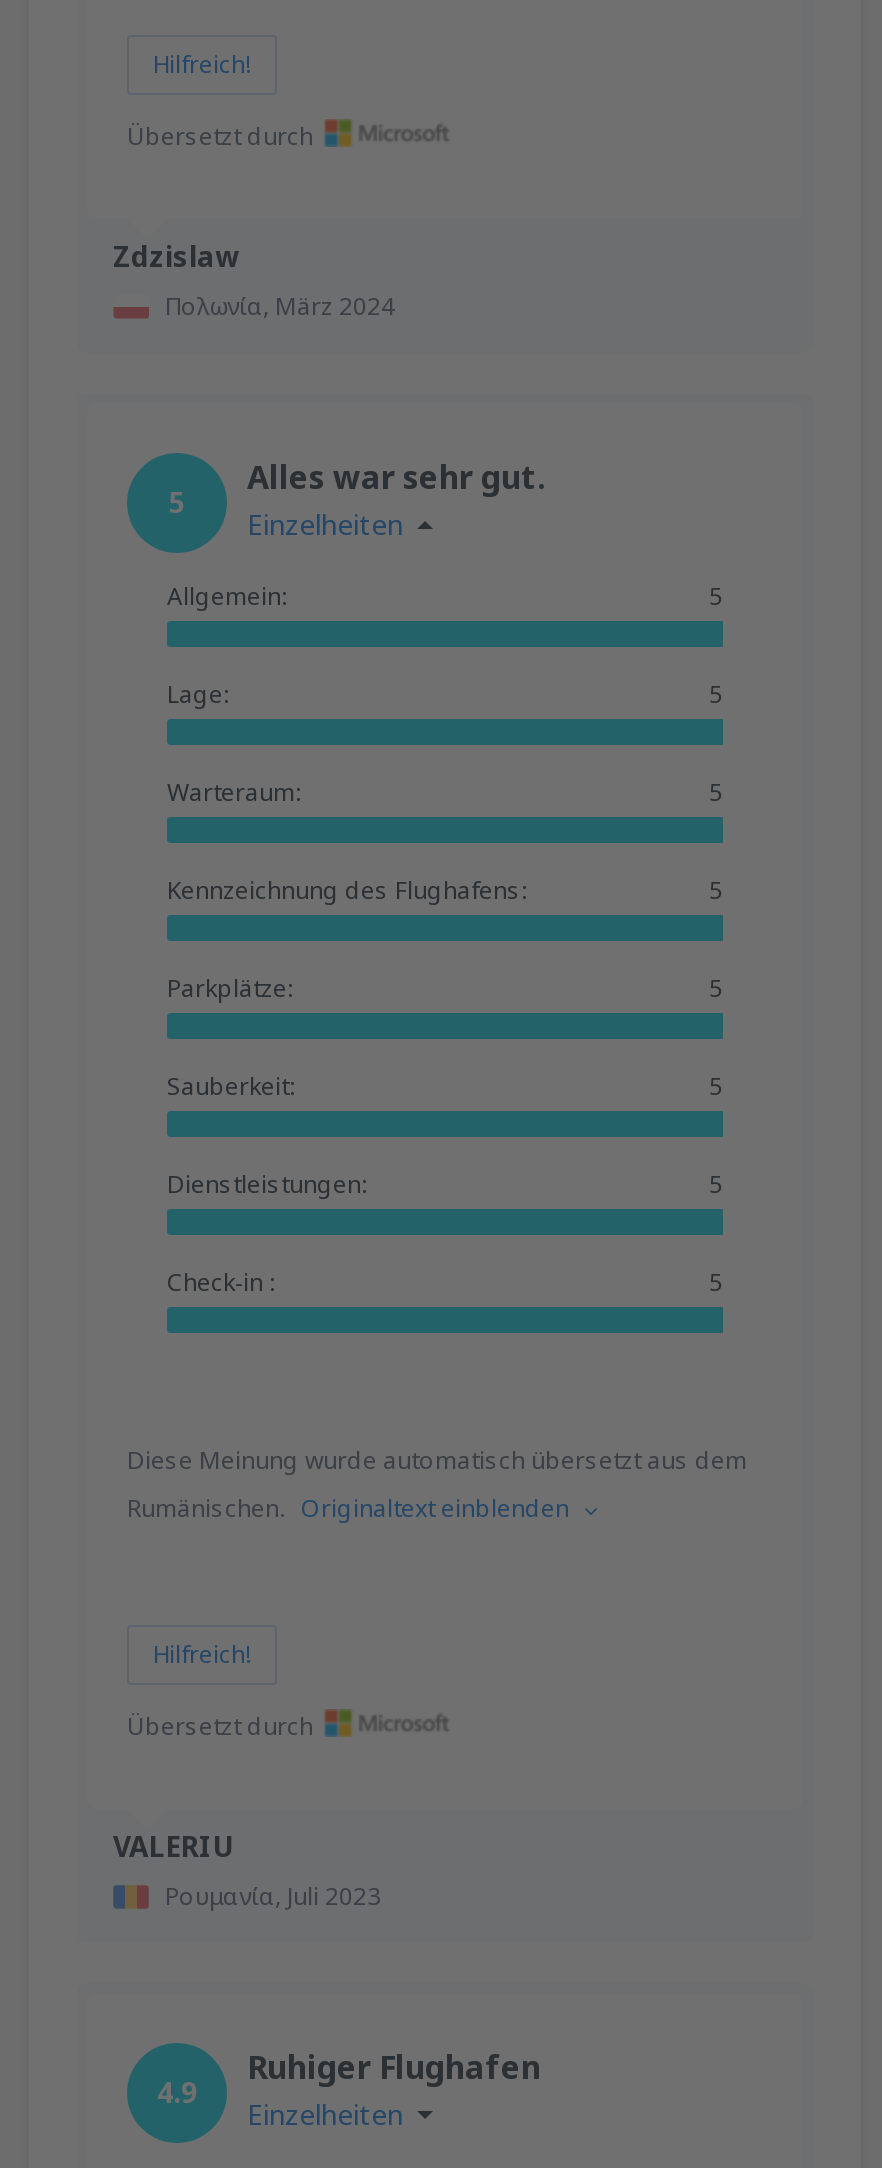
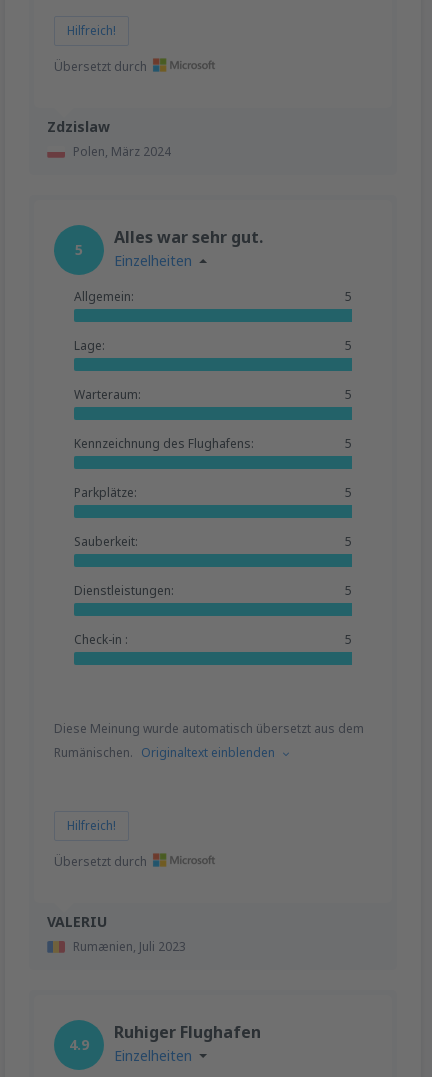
[165,288,395,322] Πολωνία, März 2024 -> [73,142,171,159] Polen, März 2024
[165,1878,381,1912] Ρουμανία, Juli 2023 -> [73,937,186,954] Rumænien, Juli 2023

